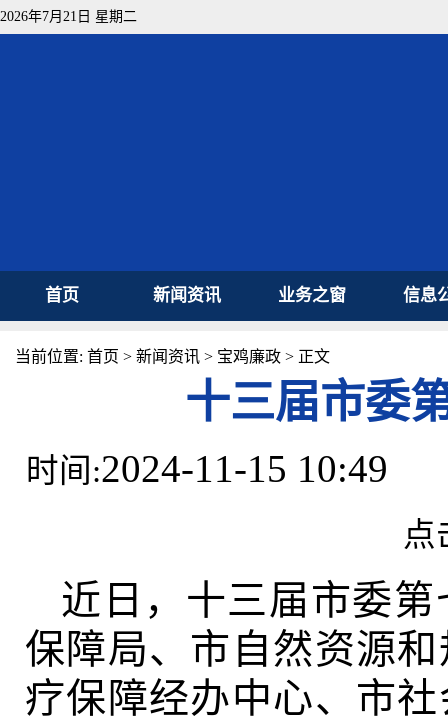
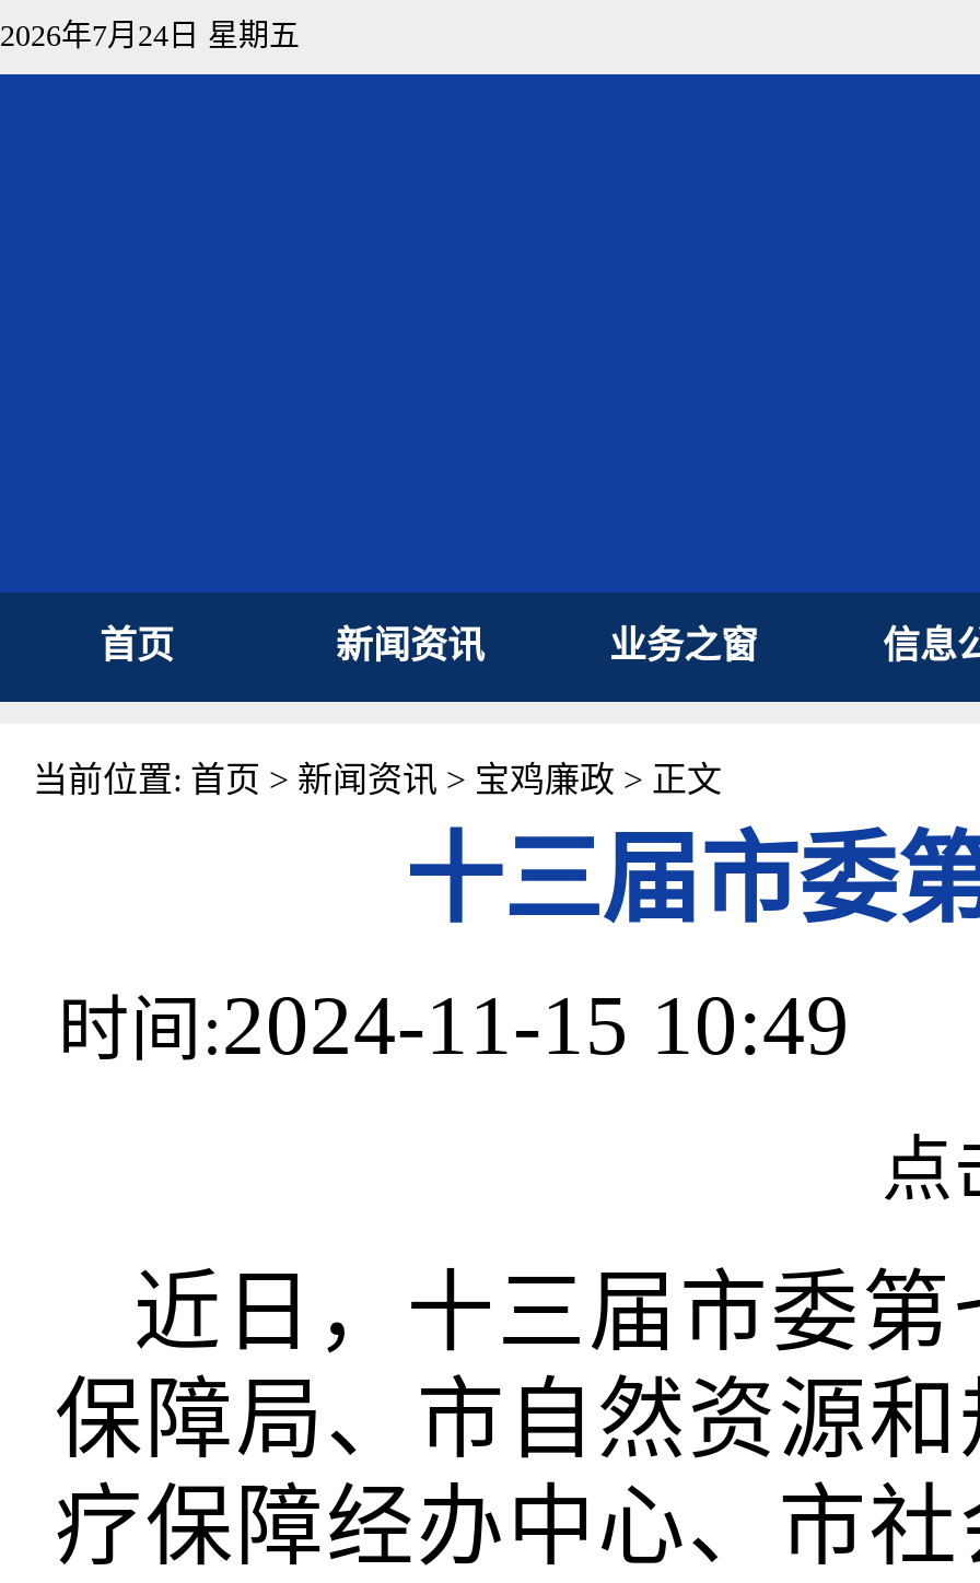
[0,9,137,24] 2026年7月21日 星期二 -> [0,20,300,52] 2026年7月24日 星期五

